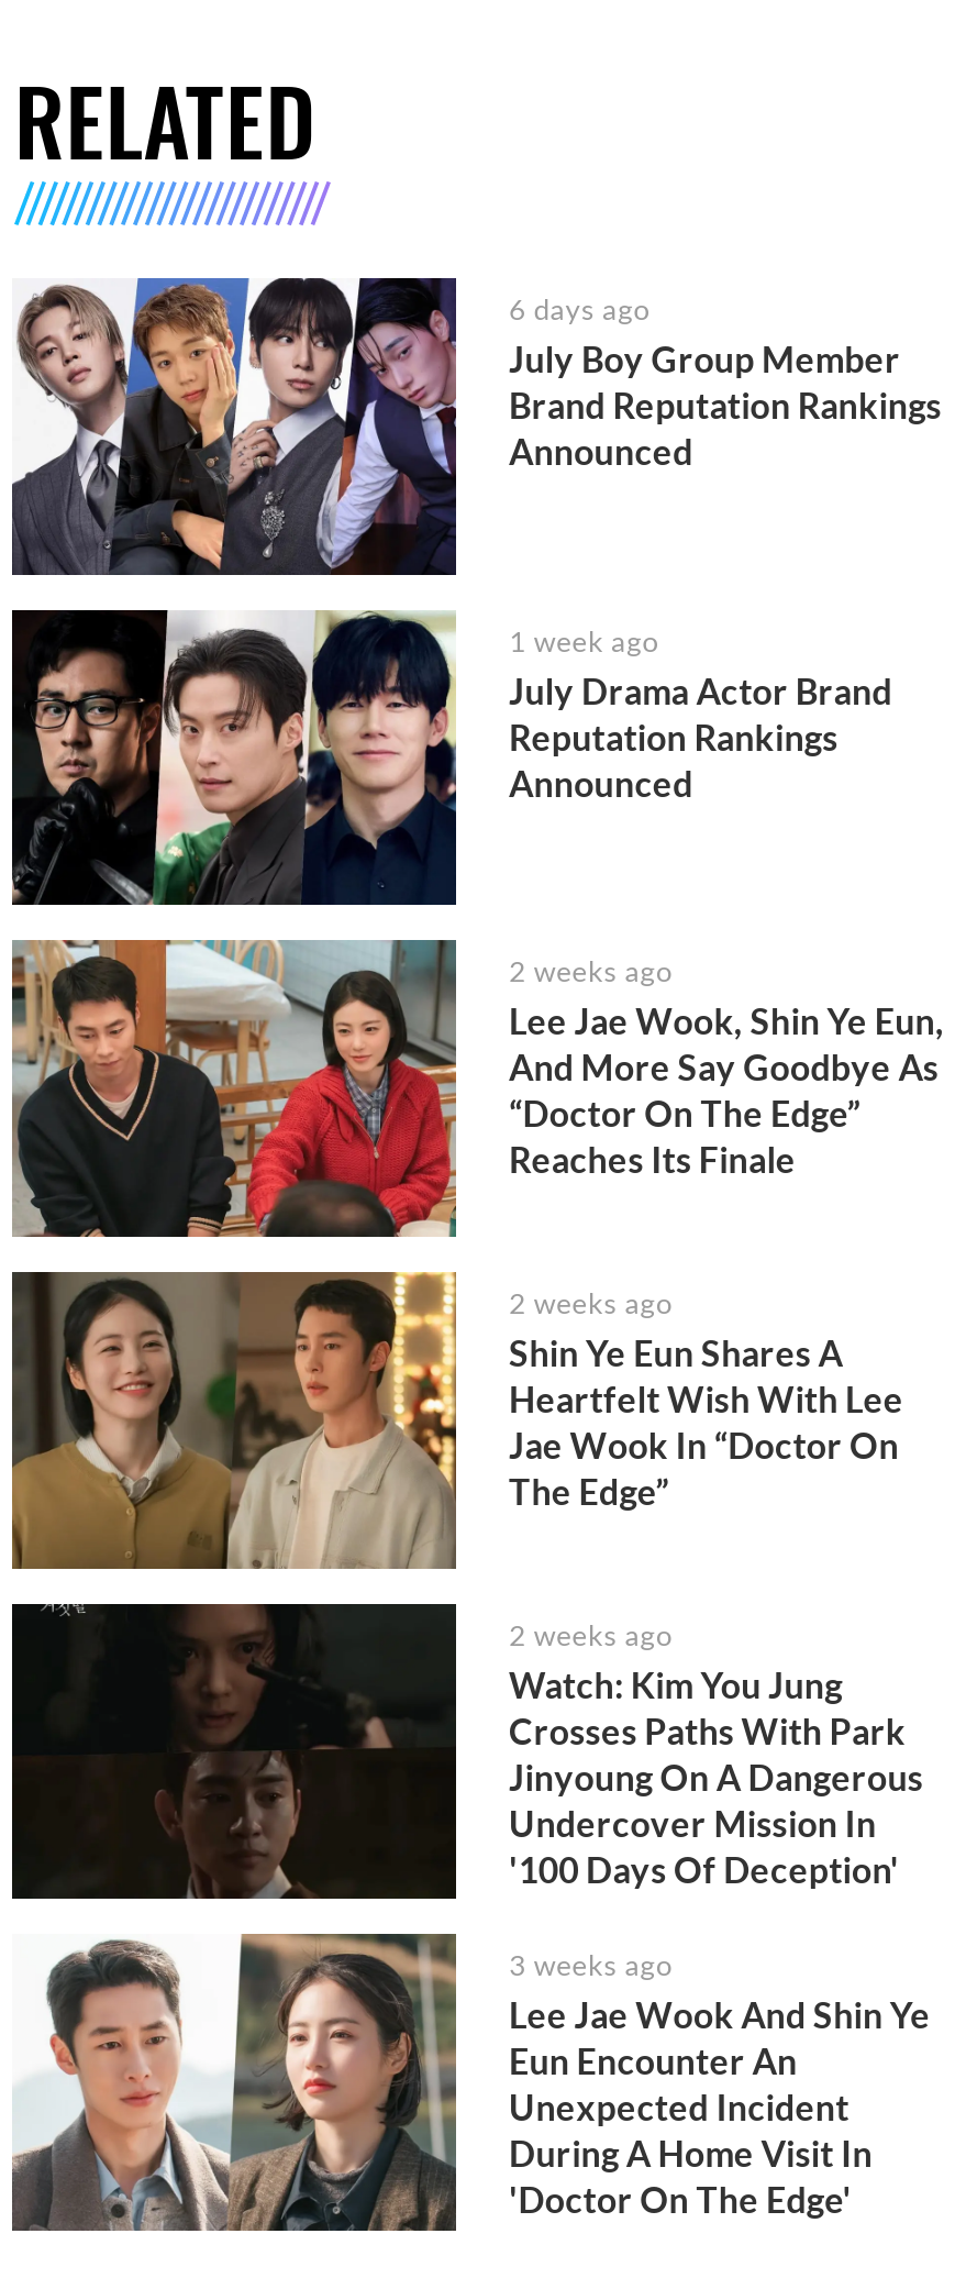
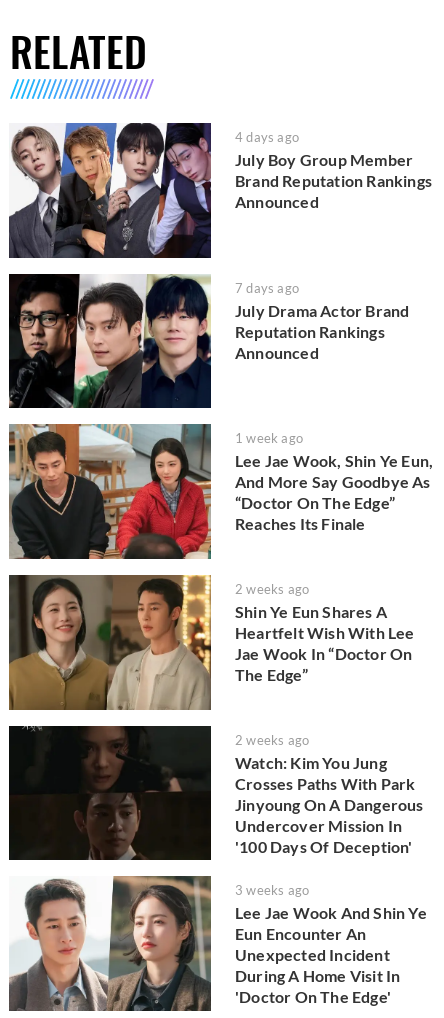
[509,292,649,327] 6 days ago -> [235,129,299,145] 4 days ago
[509,623,658,659] 1 week ago -> [235,280,299,296] 7 days ago
[509,954,672,989] 2 weeks ago -> [235,430,303,446] 1 week ago

